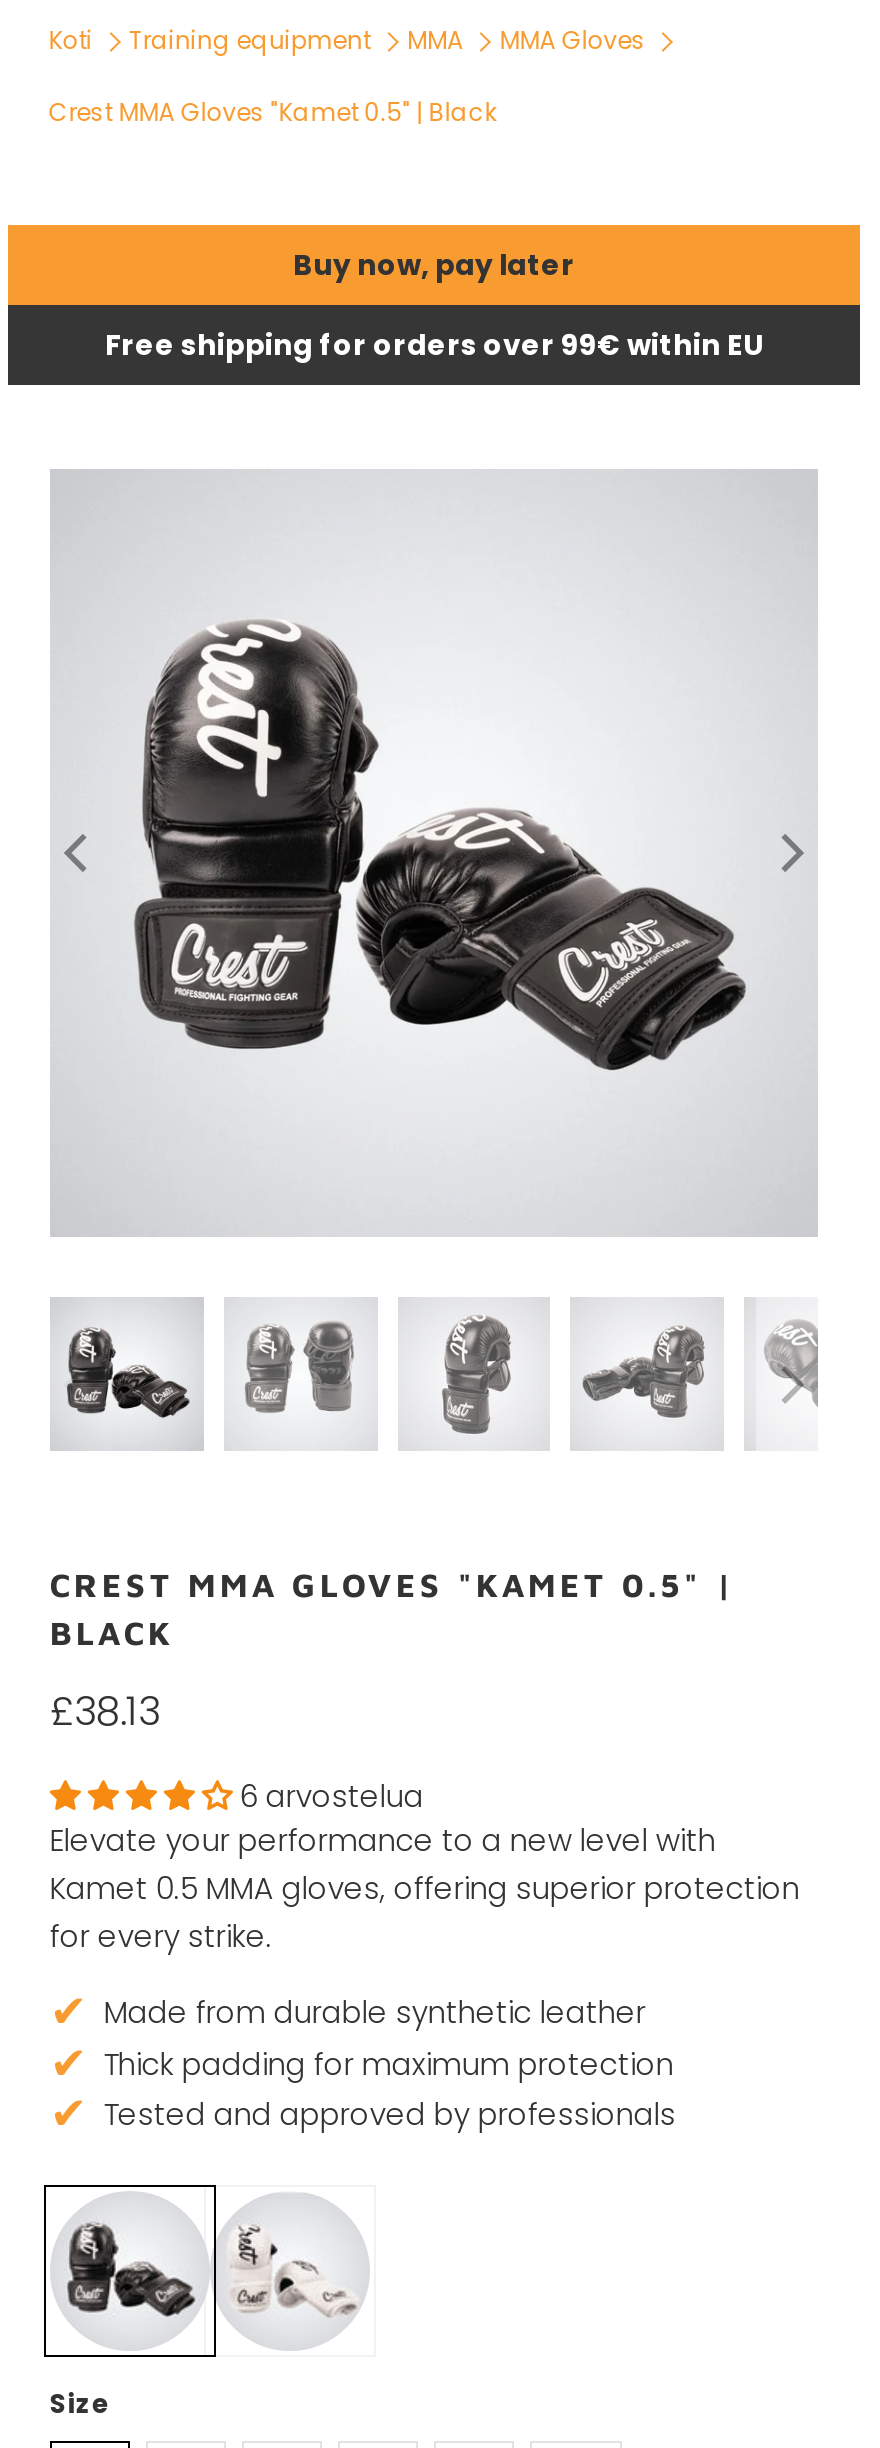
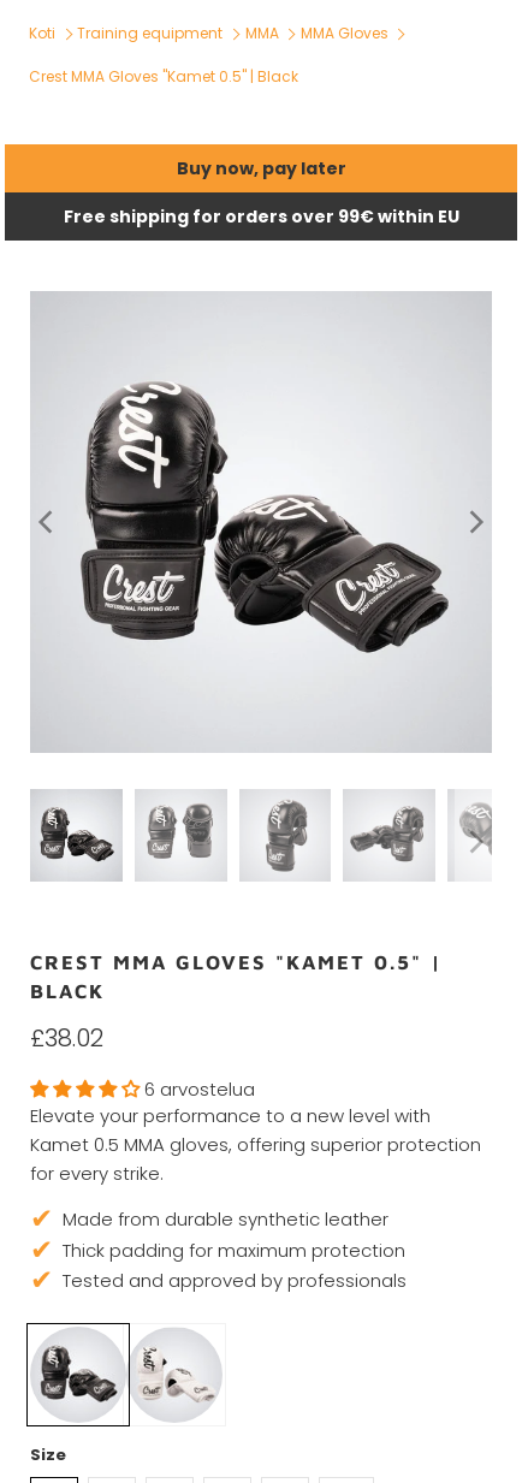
[50,1683,160,1739] £38.13 -> [30,1021,103,1055] £38.02

